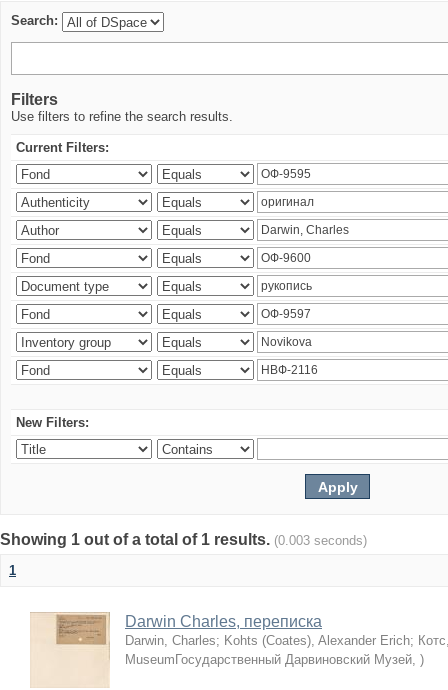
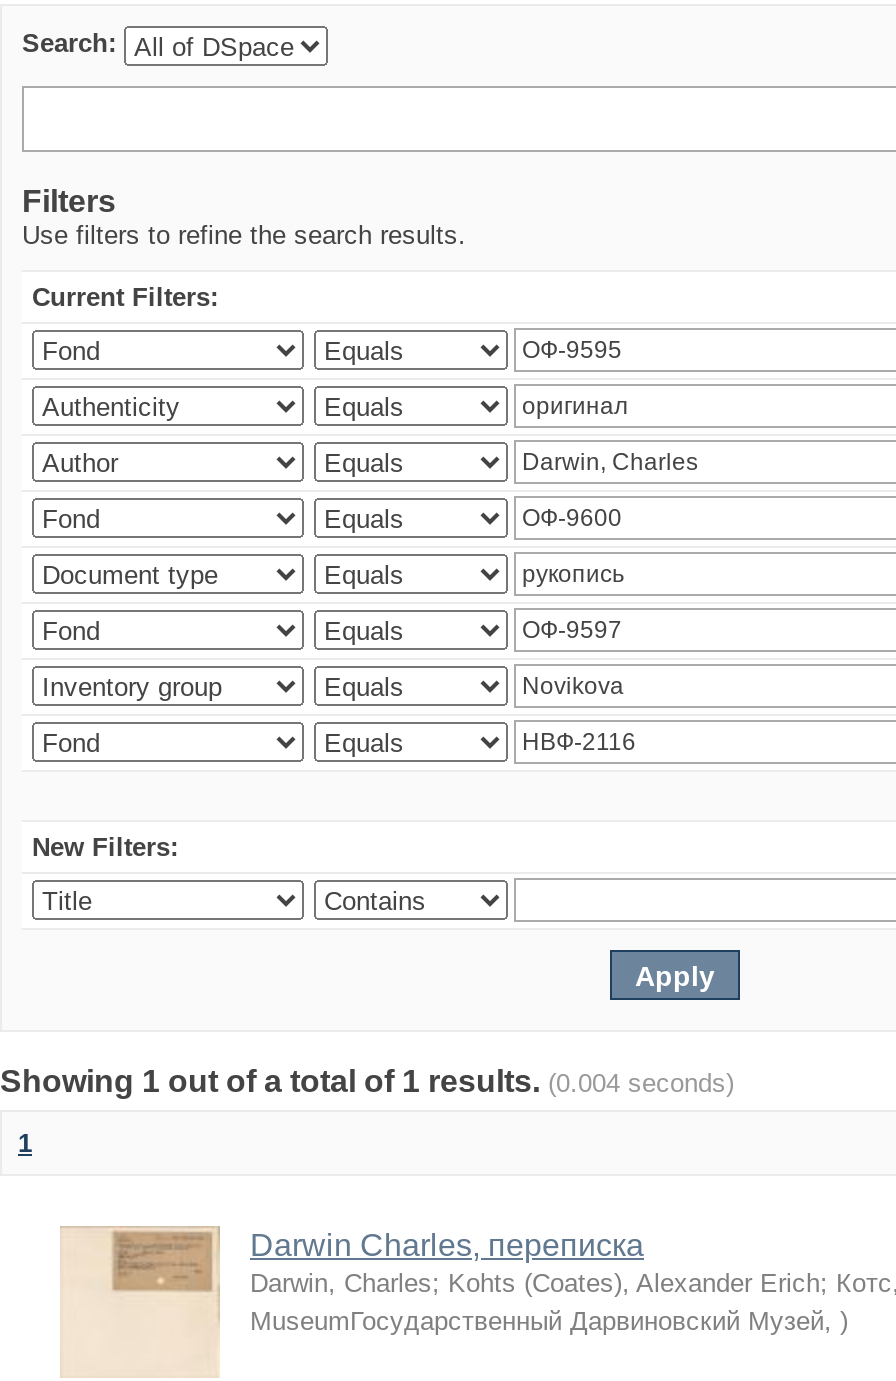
[0,531,367,548] Showing 1 out of a total of 1 results. (0.003 seconds) -> [0,1064,734,1098] Showing 1 out of a total of 1 results. (0.004 seconds)

